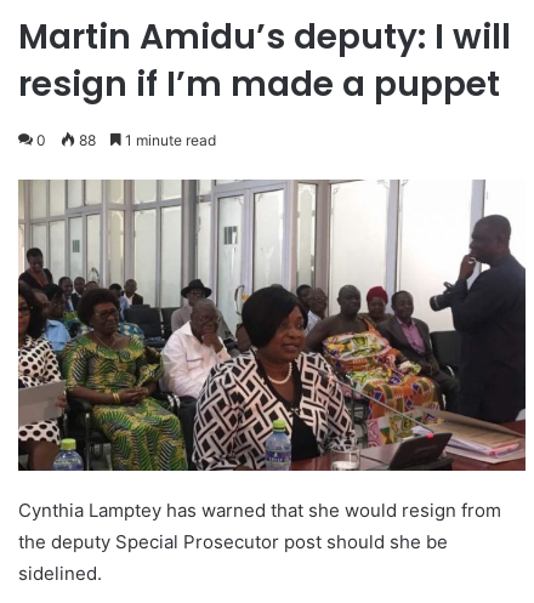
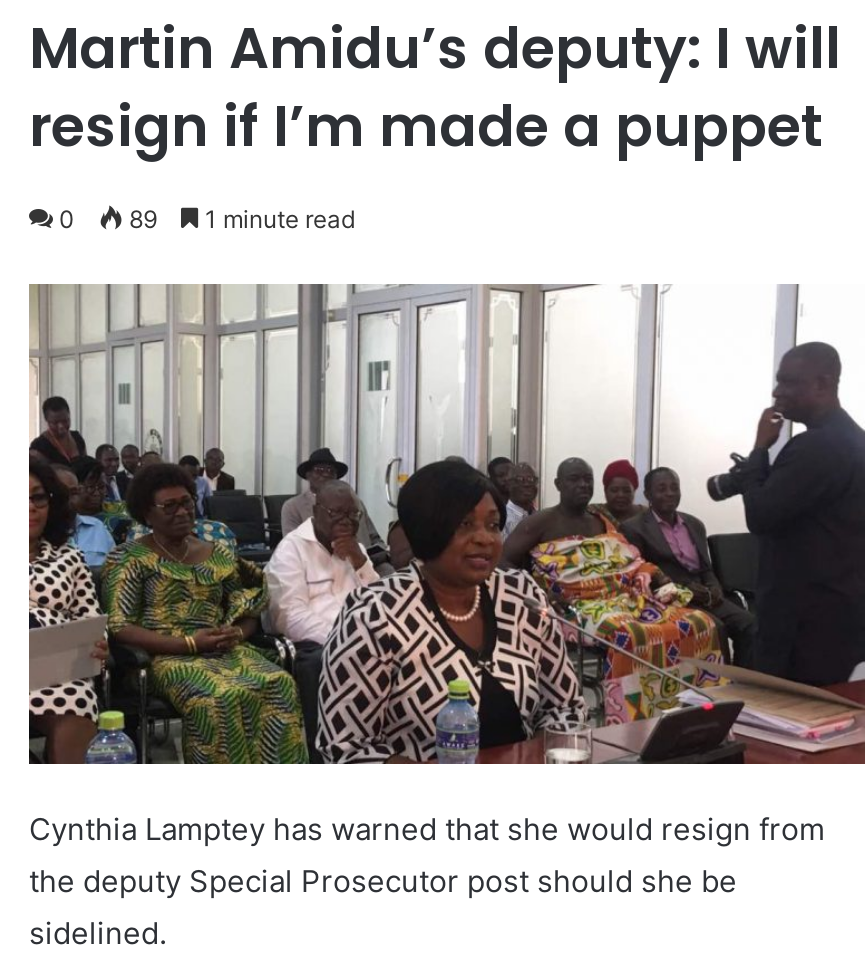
[36,131,216,149] 0 88 1 minute read -> [59,204,355,234] 0 89 1 minute read

